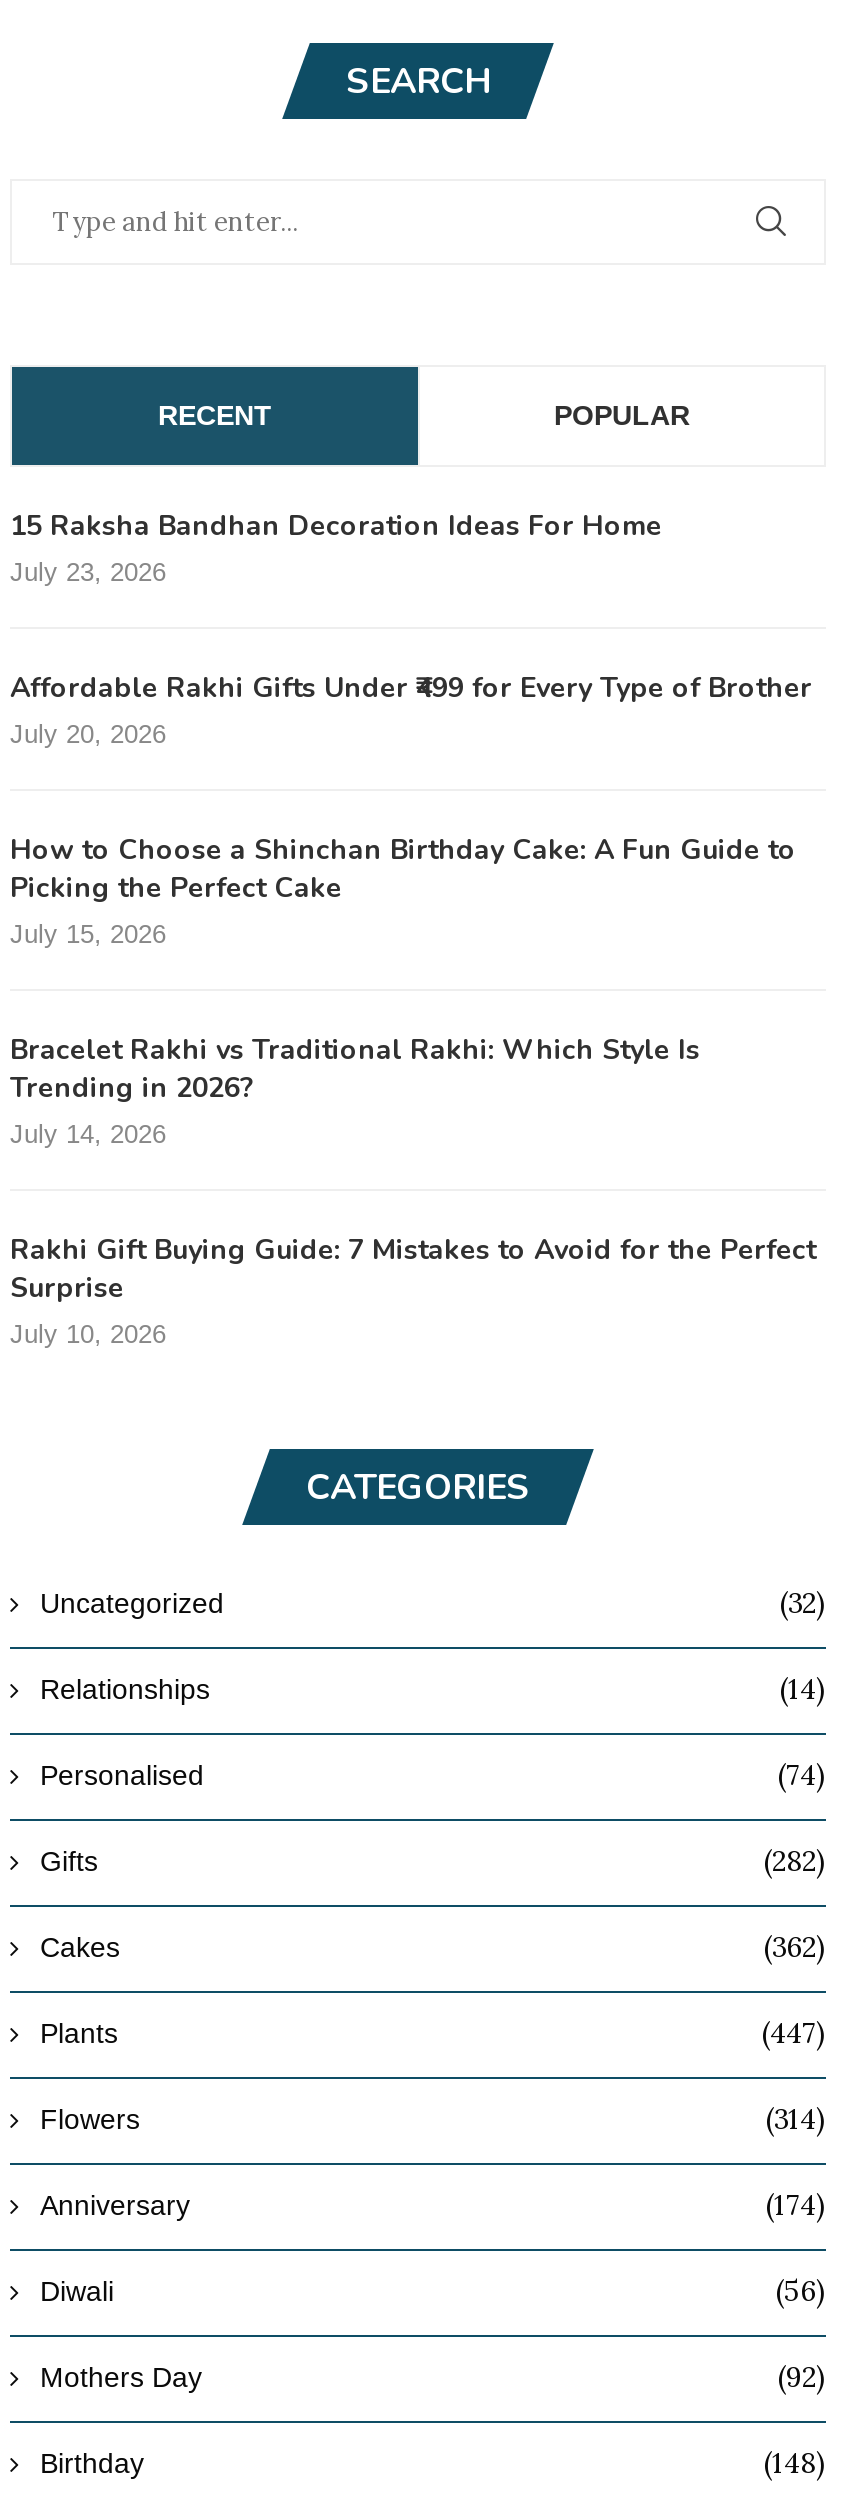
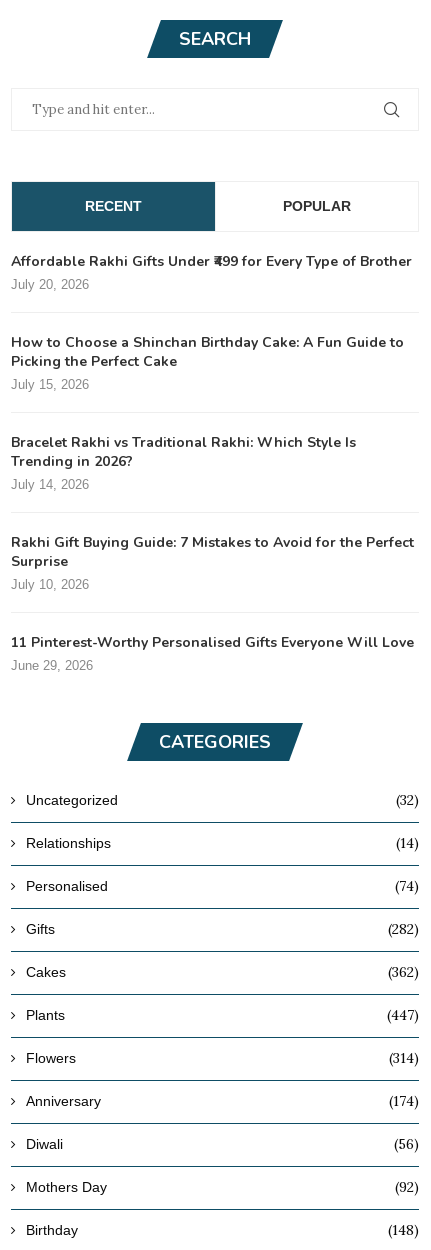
[10,507,662,587] 15 Raksha Bandhan Decoration Ideas For Home | July 23, 2026 -> none
moved [10,669,816,1349] -> [11,252,414,592]: Affordable Rakhi Gifts Under ₹499 for Every Type of Brother | July 20, 2026 | How to Choose a Shinchan Birthday Cake: A Fun Guide to | ... | Surprise | July 10, 2026
none -> [11,633,414,673] 11 Pinterest-Worthy Personalised Gifts Everyone Will Love | June 29, 2026

